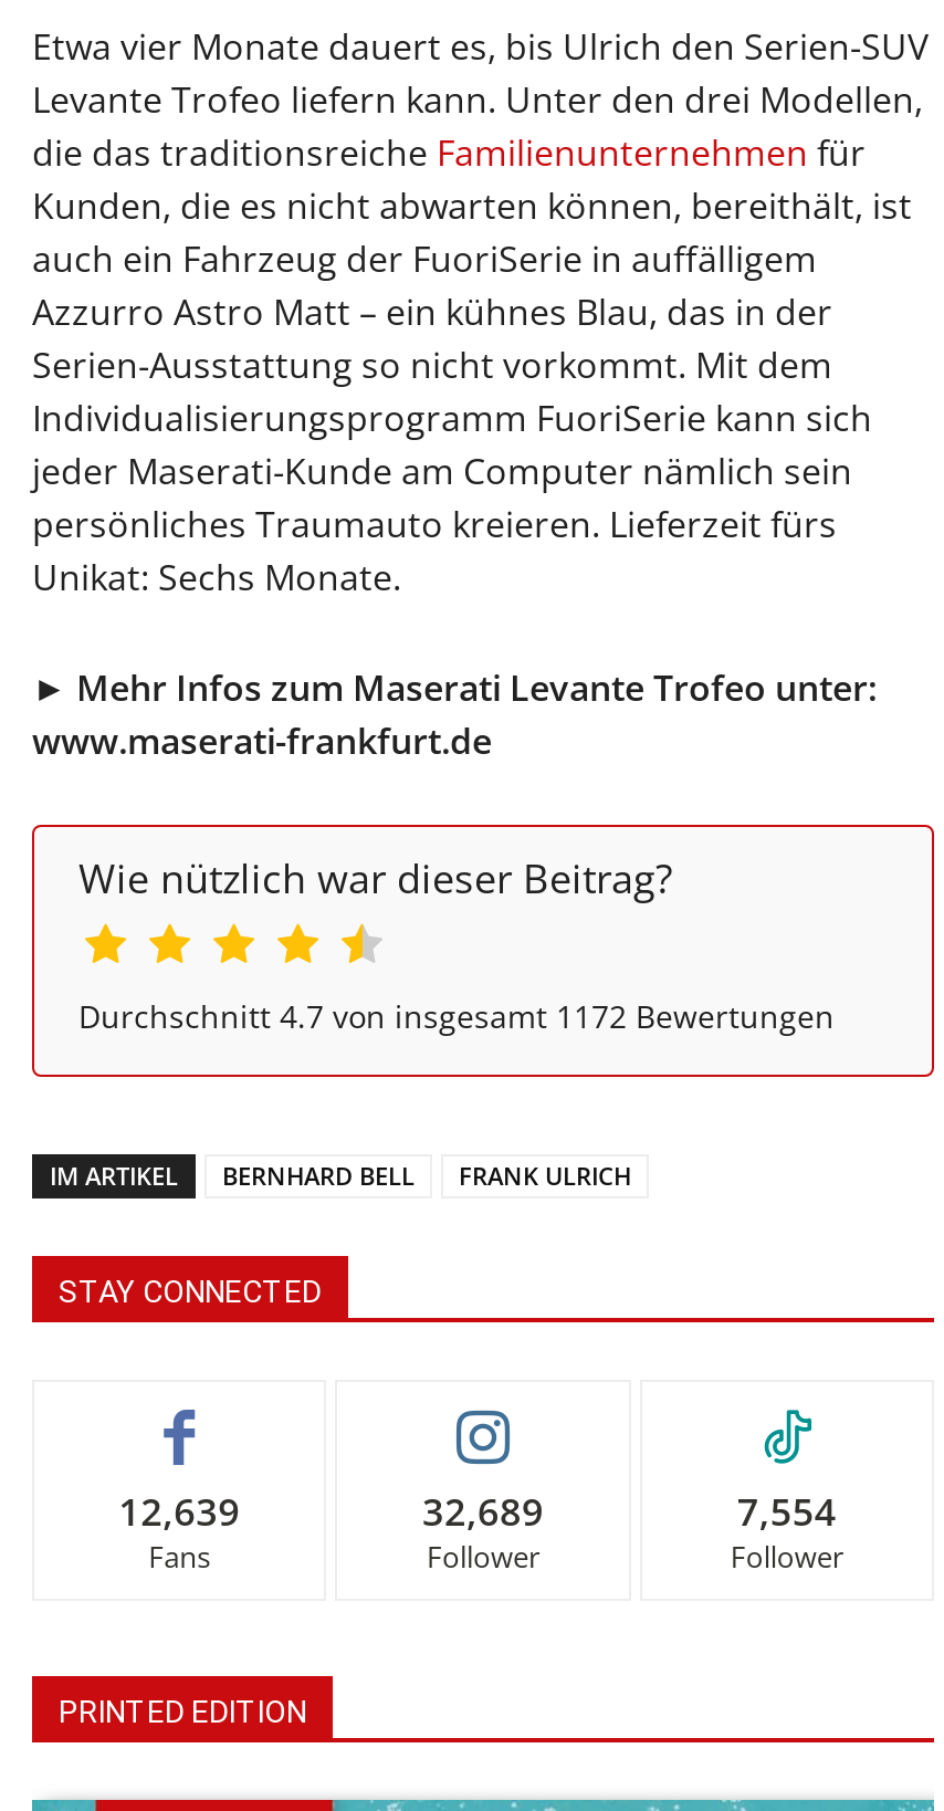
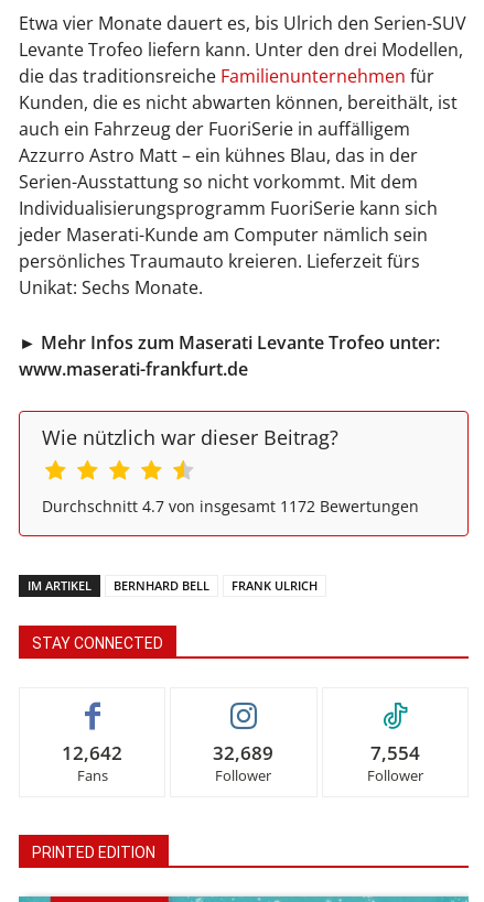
[119,1486,240,1537] 12,639 -> [62,740,123,765] 12,642

